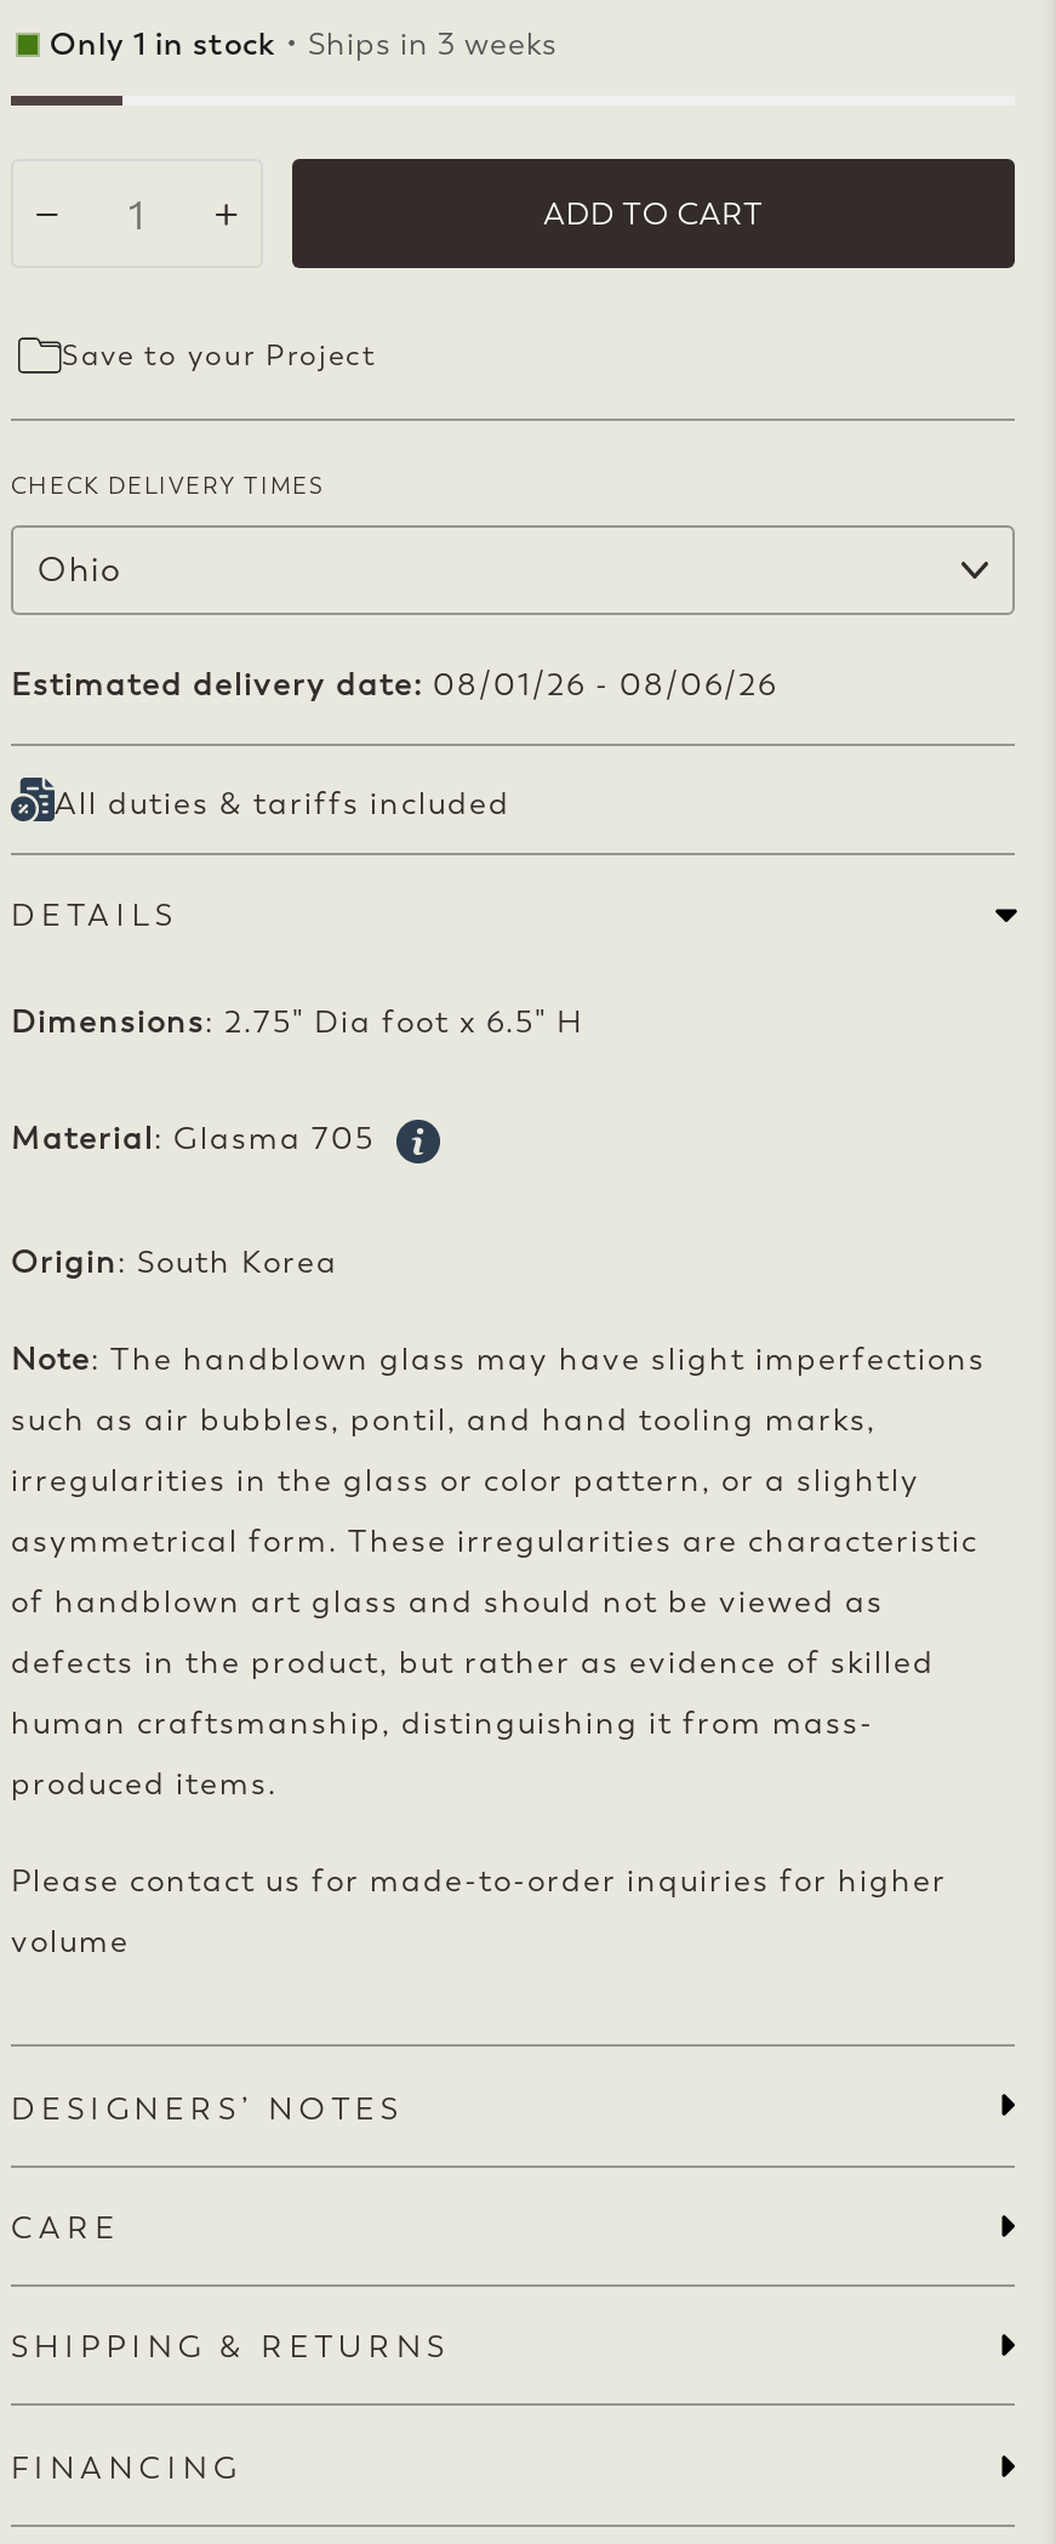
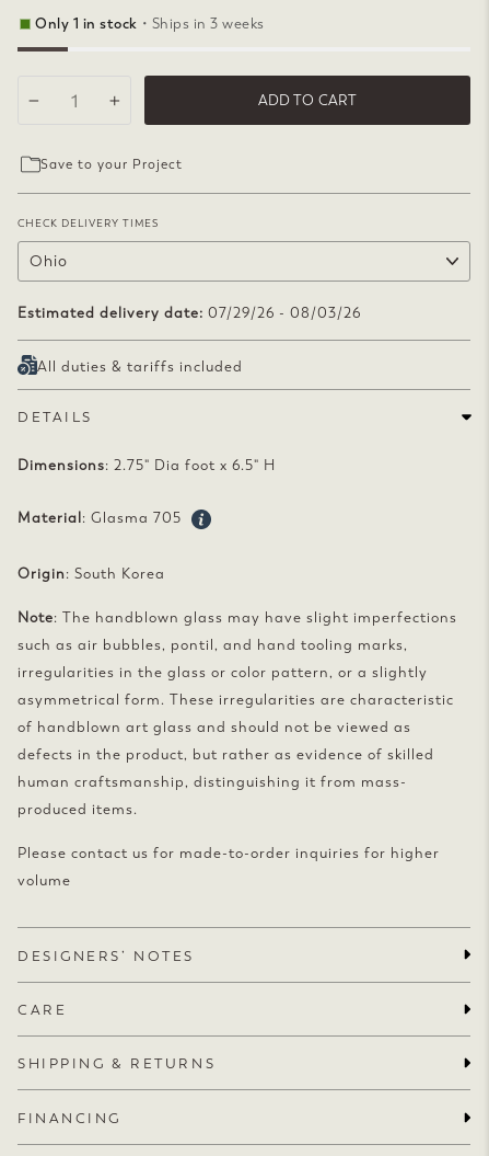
[11,667,777,703] Estimated delivery date: 08/01/26 - 08/06/26 -> [18,305,361,321] Estimated delivery date: 07/29/26 - 08/03/26

